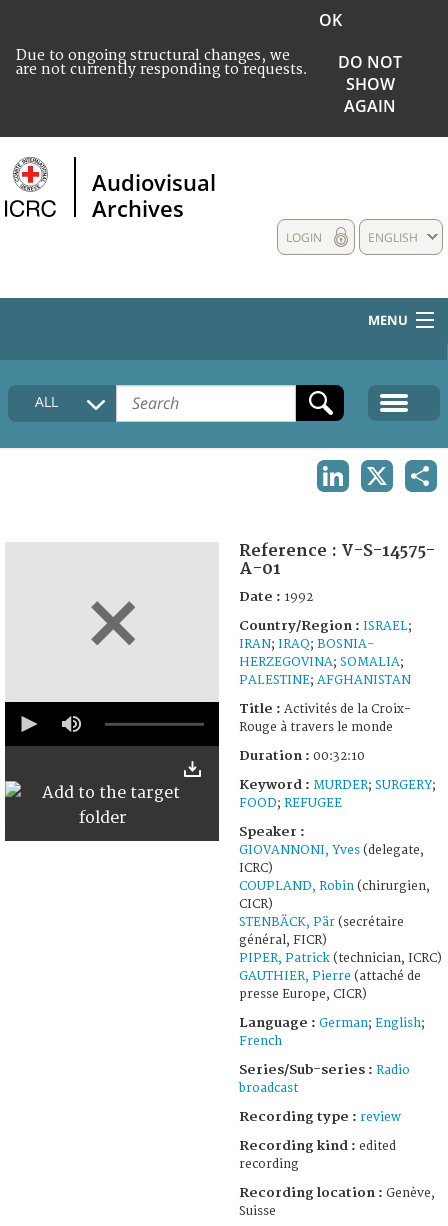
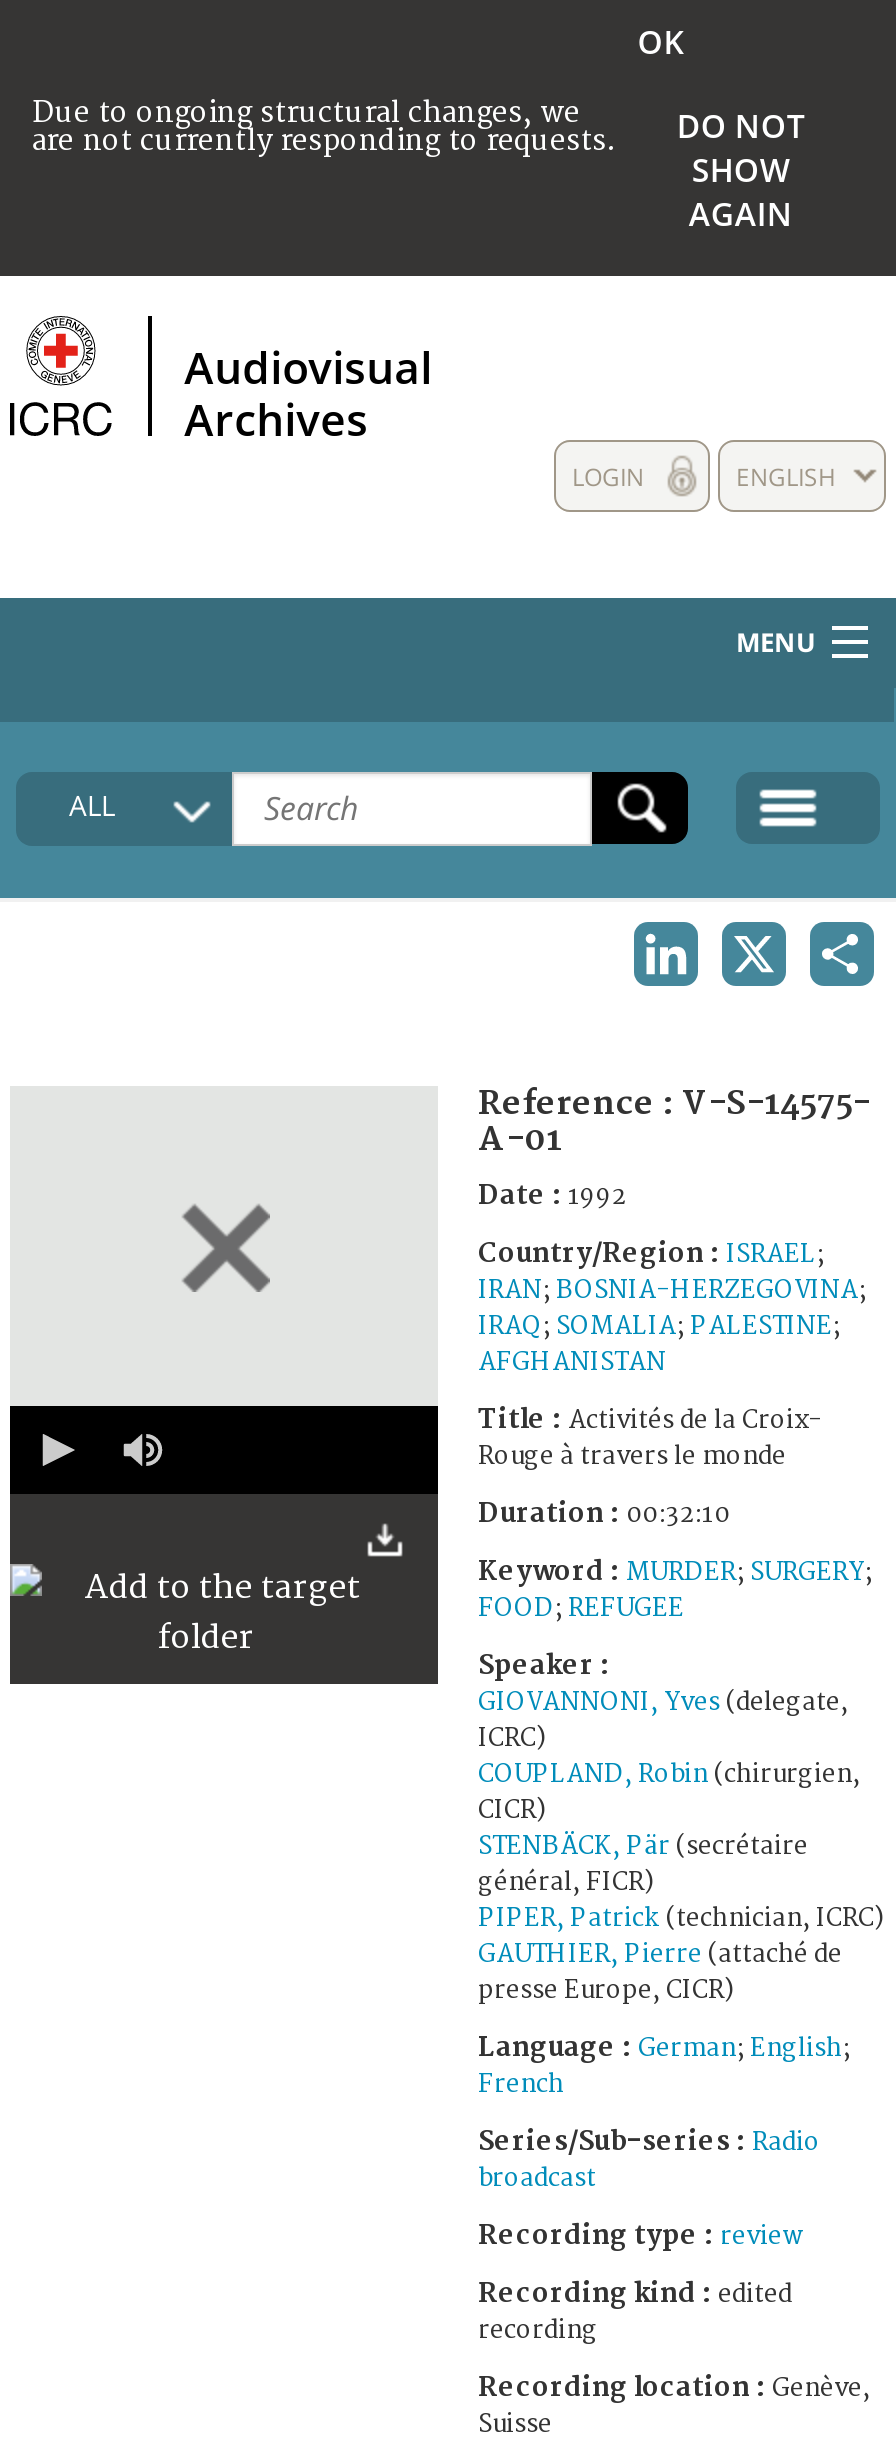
[239,637,411,688] IRAN; IRAQ; BOSNIA- | HERZEGOVINA; SOMALIA; | PALESTINE; AFGHANISTAN -> [478,1276,866,1378] IRAN; BOSNIA-HERZEGOVINA; | IRAQ; SOMALIA; PALESTINE; | AFGHANISTAN

